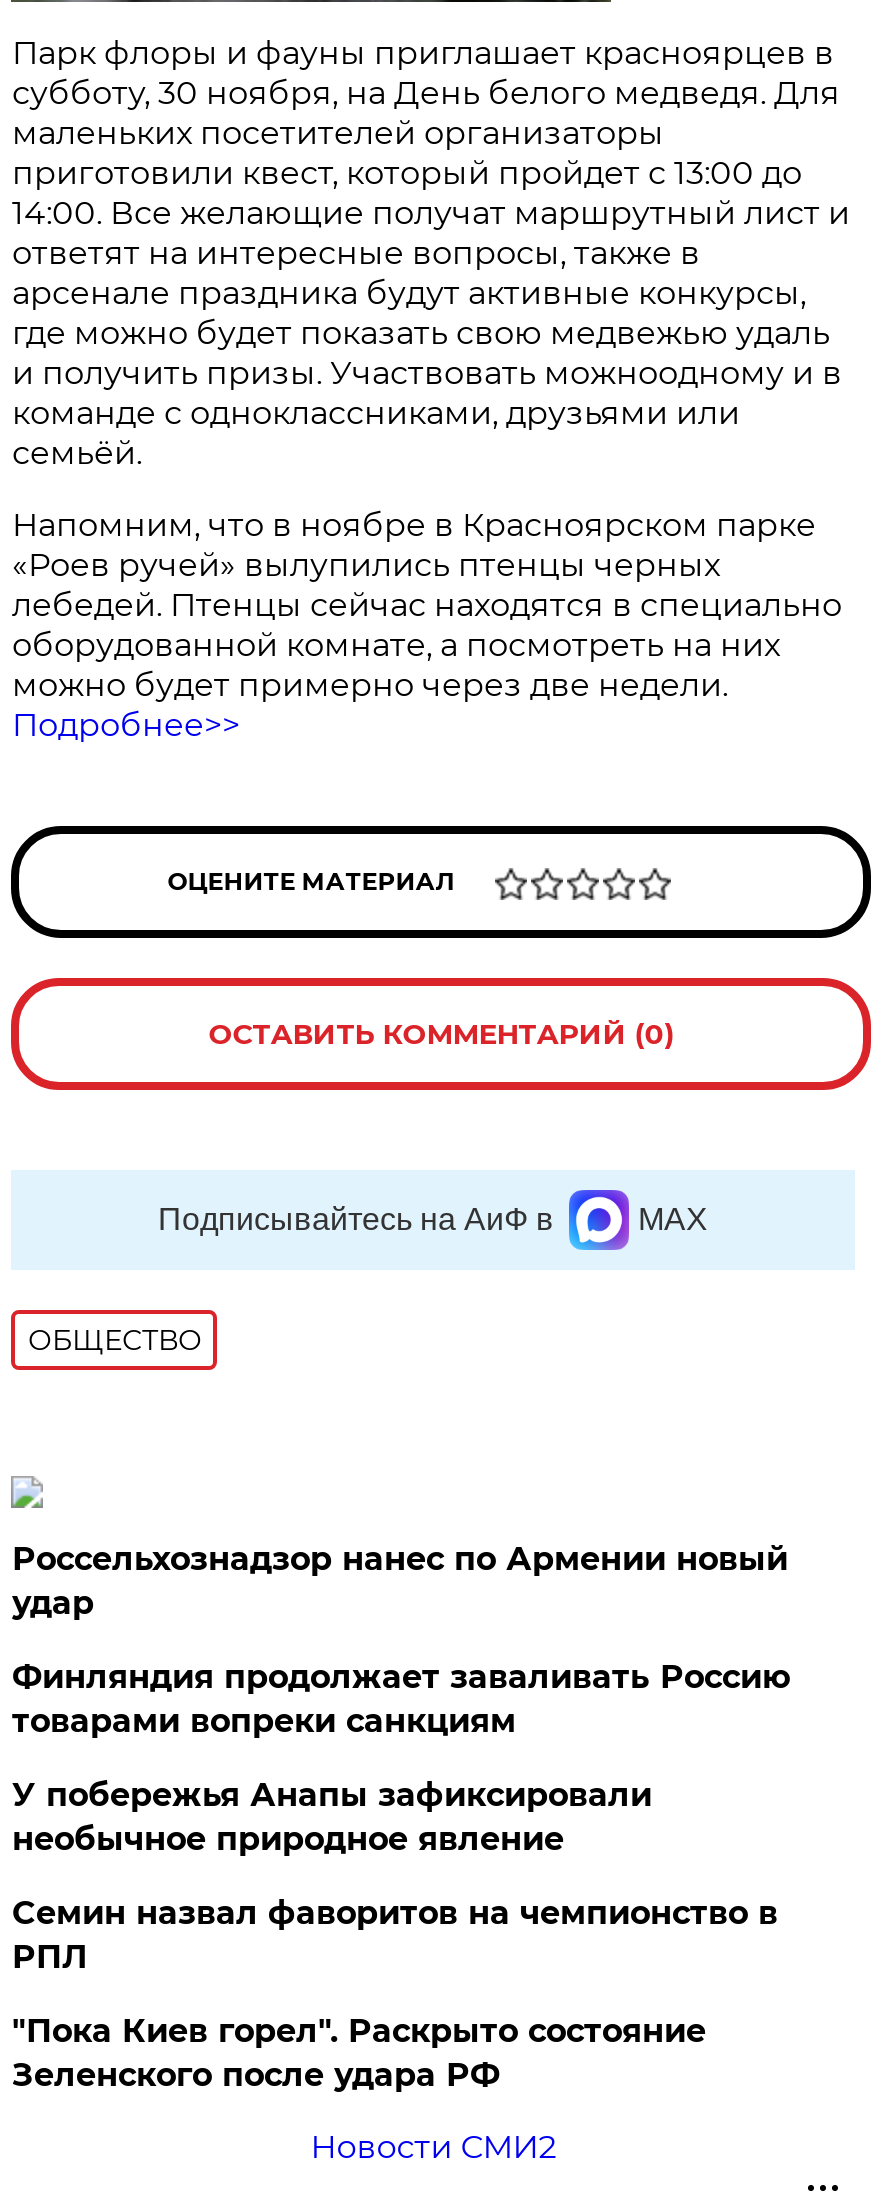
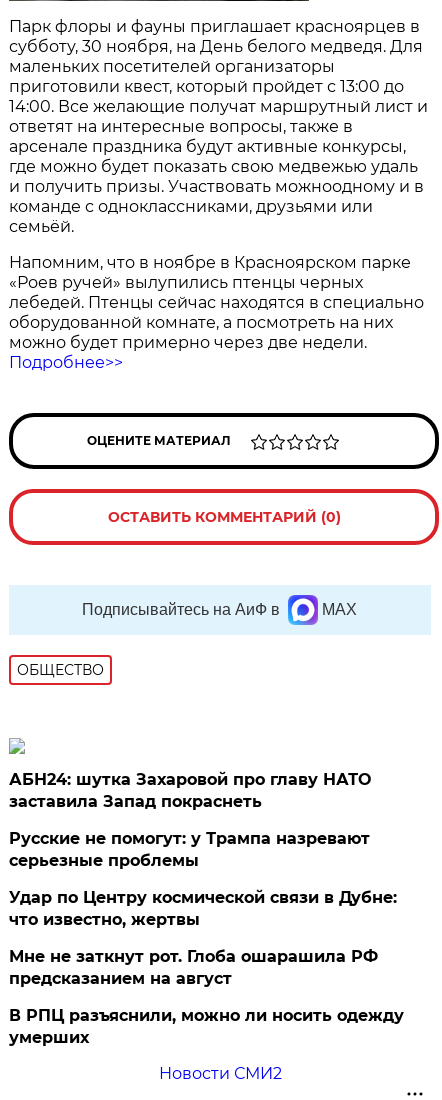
[12,1540,788,1622] Россельхознадзор нанес по Армении новый | удар -> [9,770,371,811] АБН24: шутка Захаровой про главу НАТО | заставила Запад покраснеть
[12,1658,790,1740] Финляндия продолжает заваливать Россию | товарами вопреки санкциям -> [9,829,370,870] Русские не помогут: у Трампа назревают | серьезные проблемы
[12,1776,652,1858] У побережья Анапы зафиксировали | необычное природное явление -> [9,888,397,929] Удар по Центру космической связи в Дубне: | что известно, жертвы
[12,1894,778,1976] Семин назвал фаворитов на чемпионство в | РПЛ -> [9,947,378,988] Мне не заткнут рот. Глоба ошарашила РФ | предсказанием на август
[12,2012,706,2094] "Пока Киев горел". Раскрыто состояние | Зеленского после удара РФ -> [9,1006,404,1047] В РПЦ разъяснили, можно ли носить одежду | умерших

